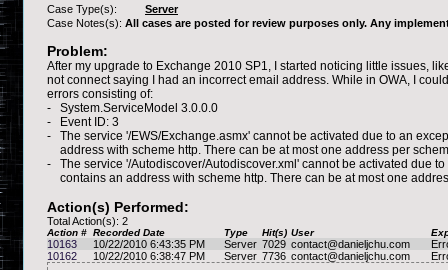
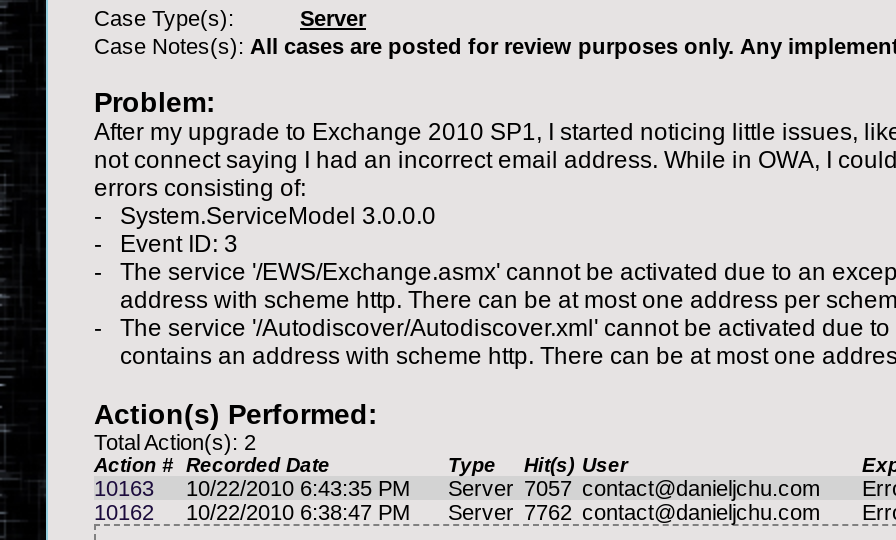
[224,238,410,250] Server 7029 contact@danieljchu.com -> [448,476,820,500] Server 7057 contact@danieljchu.com
[224,250,410,262] Server 7736 contact@danieljchu.com -> [448,500,820,524] Server 7762 contact@danieljchu.com

